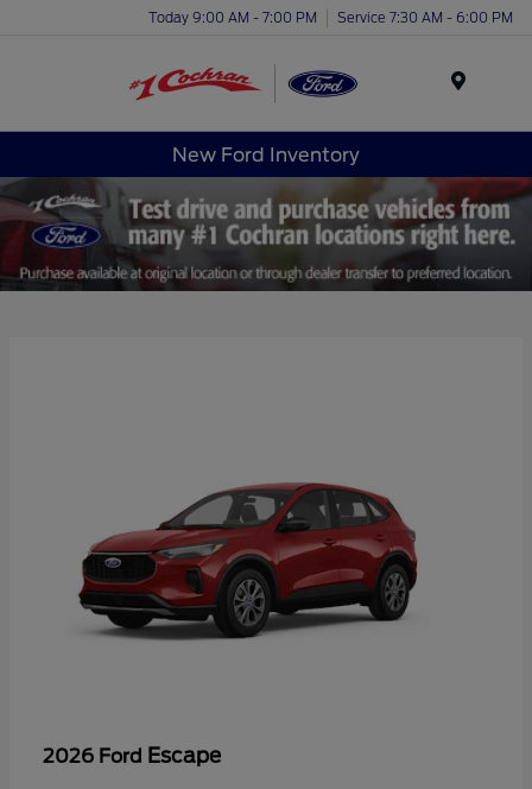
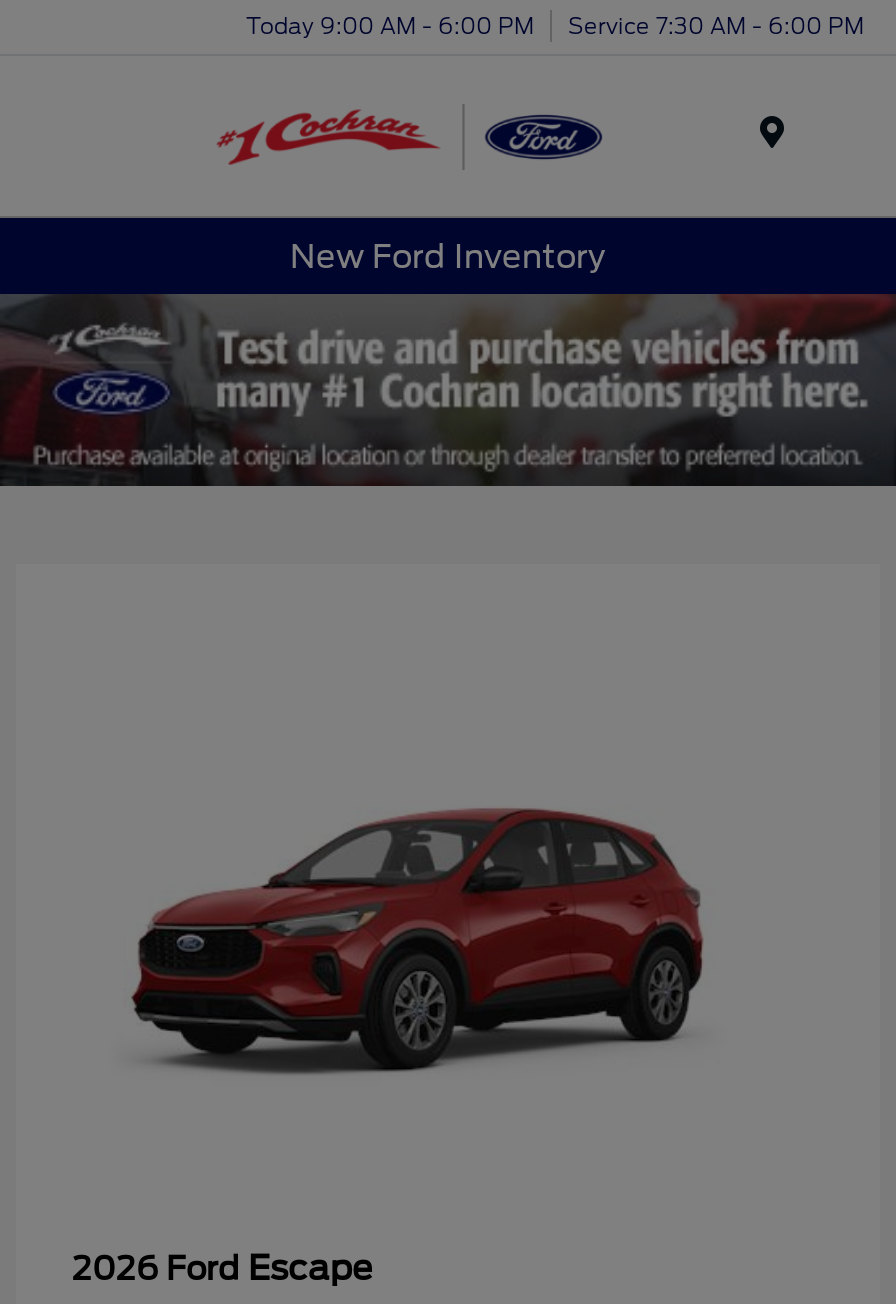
[148,9,513,26] Today 9:00 AM - 7:00 PM Service 7:30 AM - 6:00 PM -> [246,11,864,39] Today 9:00 AM - 6:00 PM Service 7:30 AM - 6:00 PM

